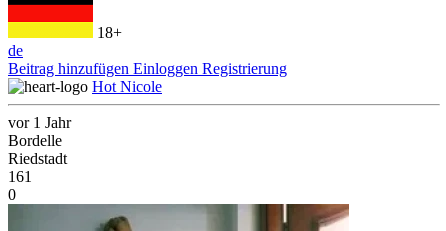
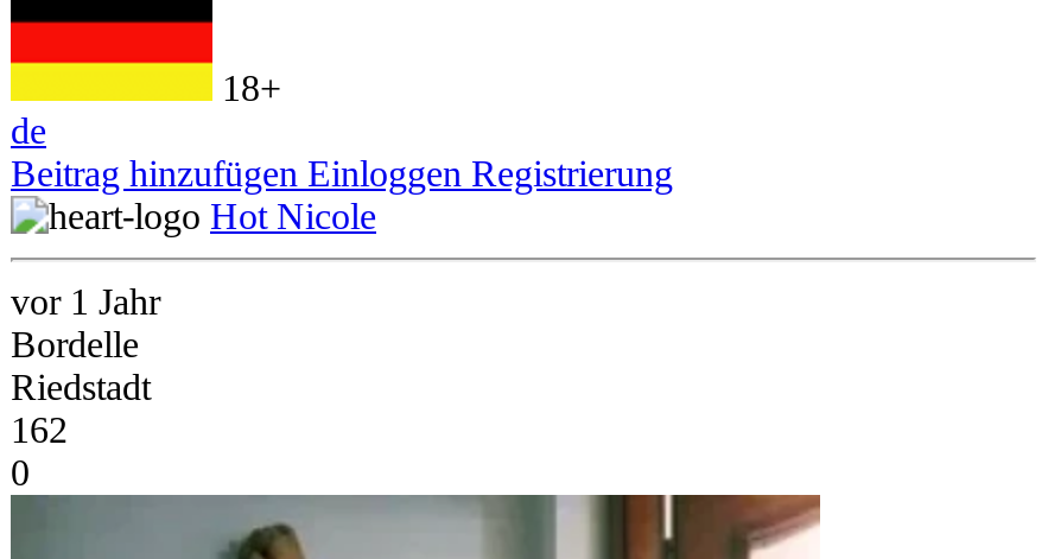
[8,168,32,185] 161 -> [11,409,68,450] 162

